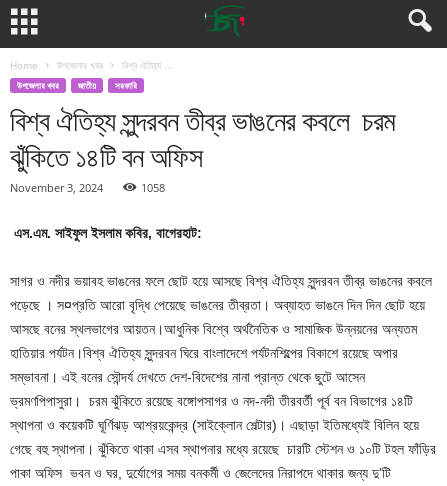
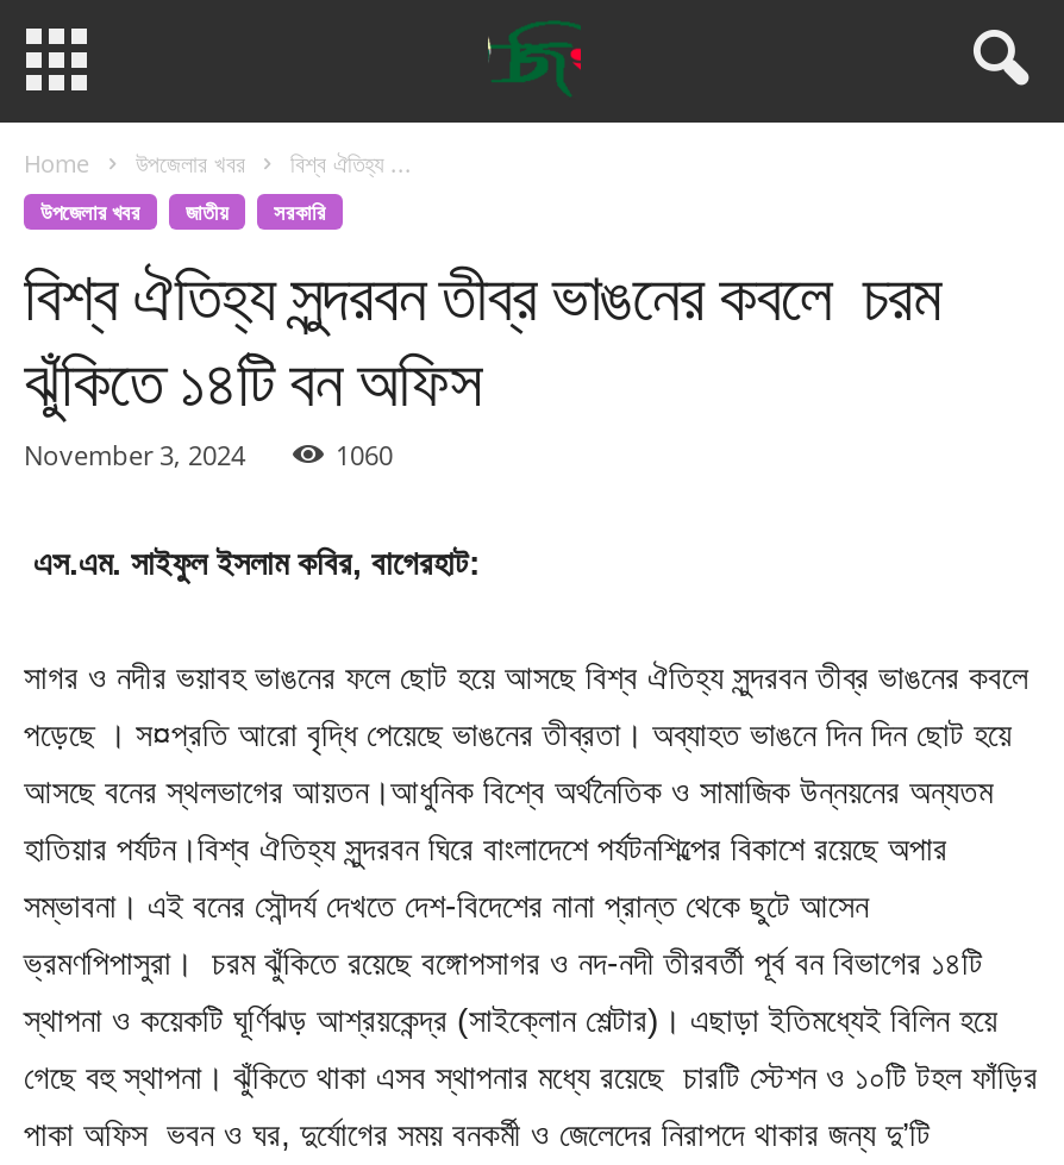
[141,180,165,195] 1058 -> [336,437,393,472] 1060

